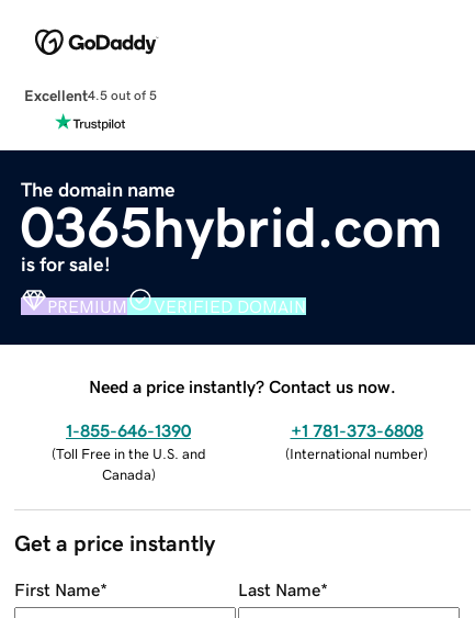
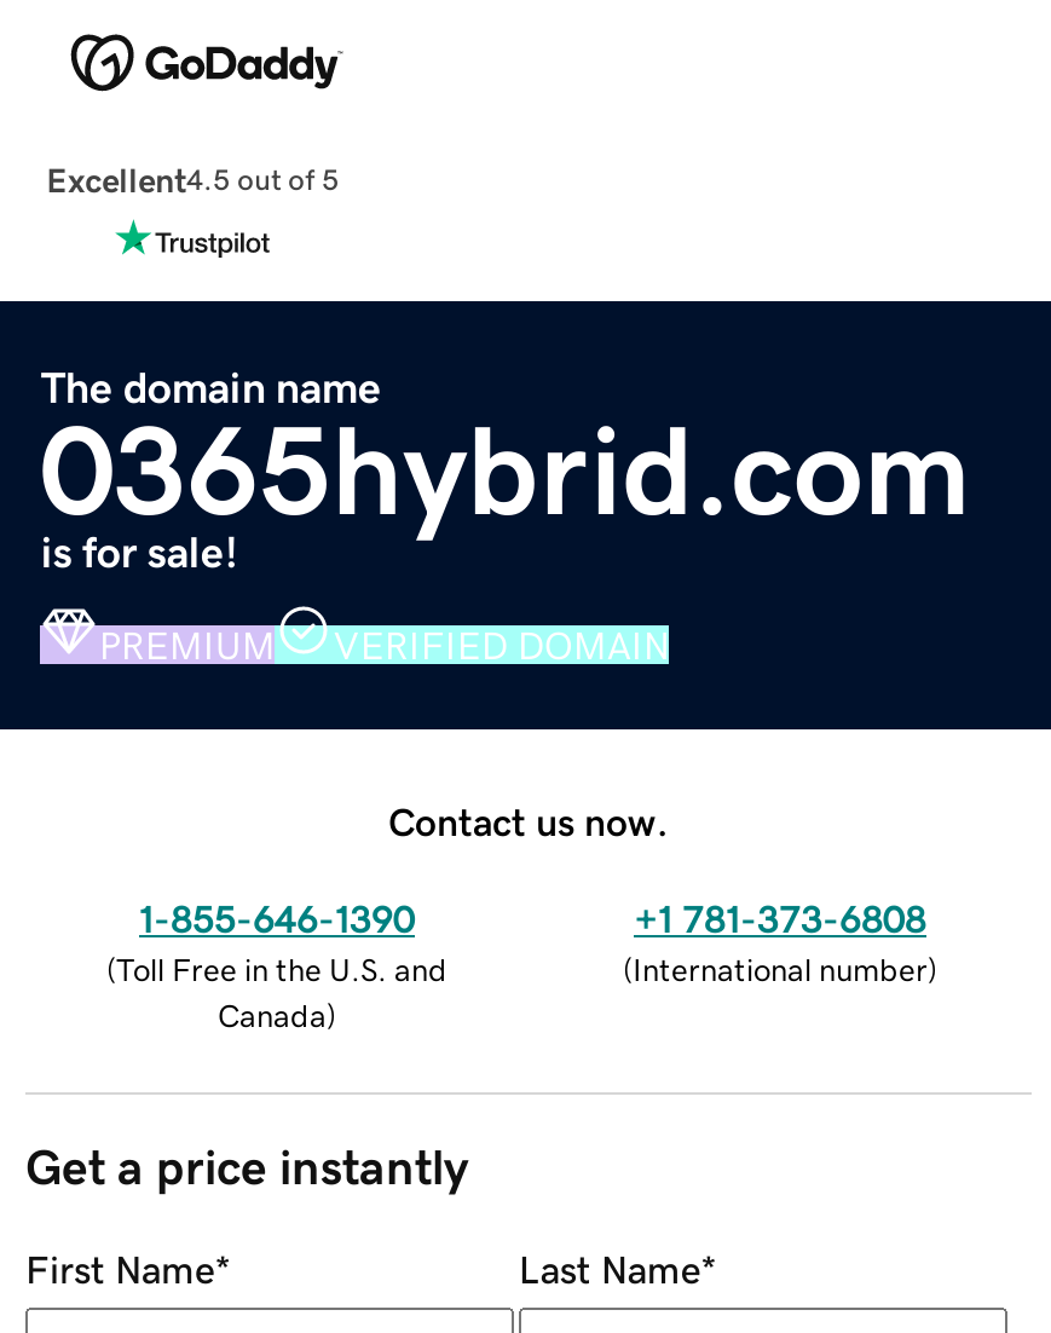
[89,377,396,395] Need a price instantly? Contact us now. -> [388,801,669,840] Contact us now.

